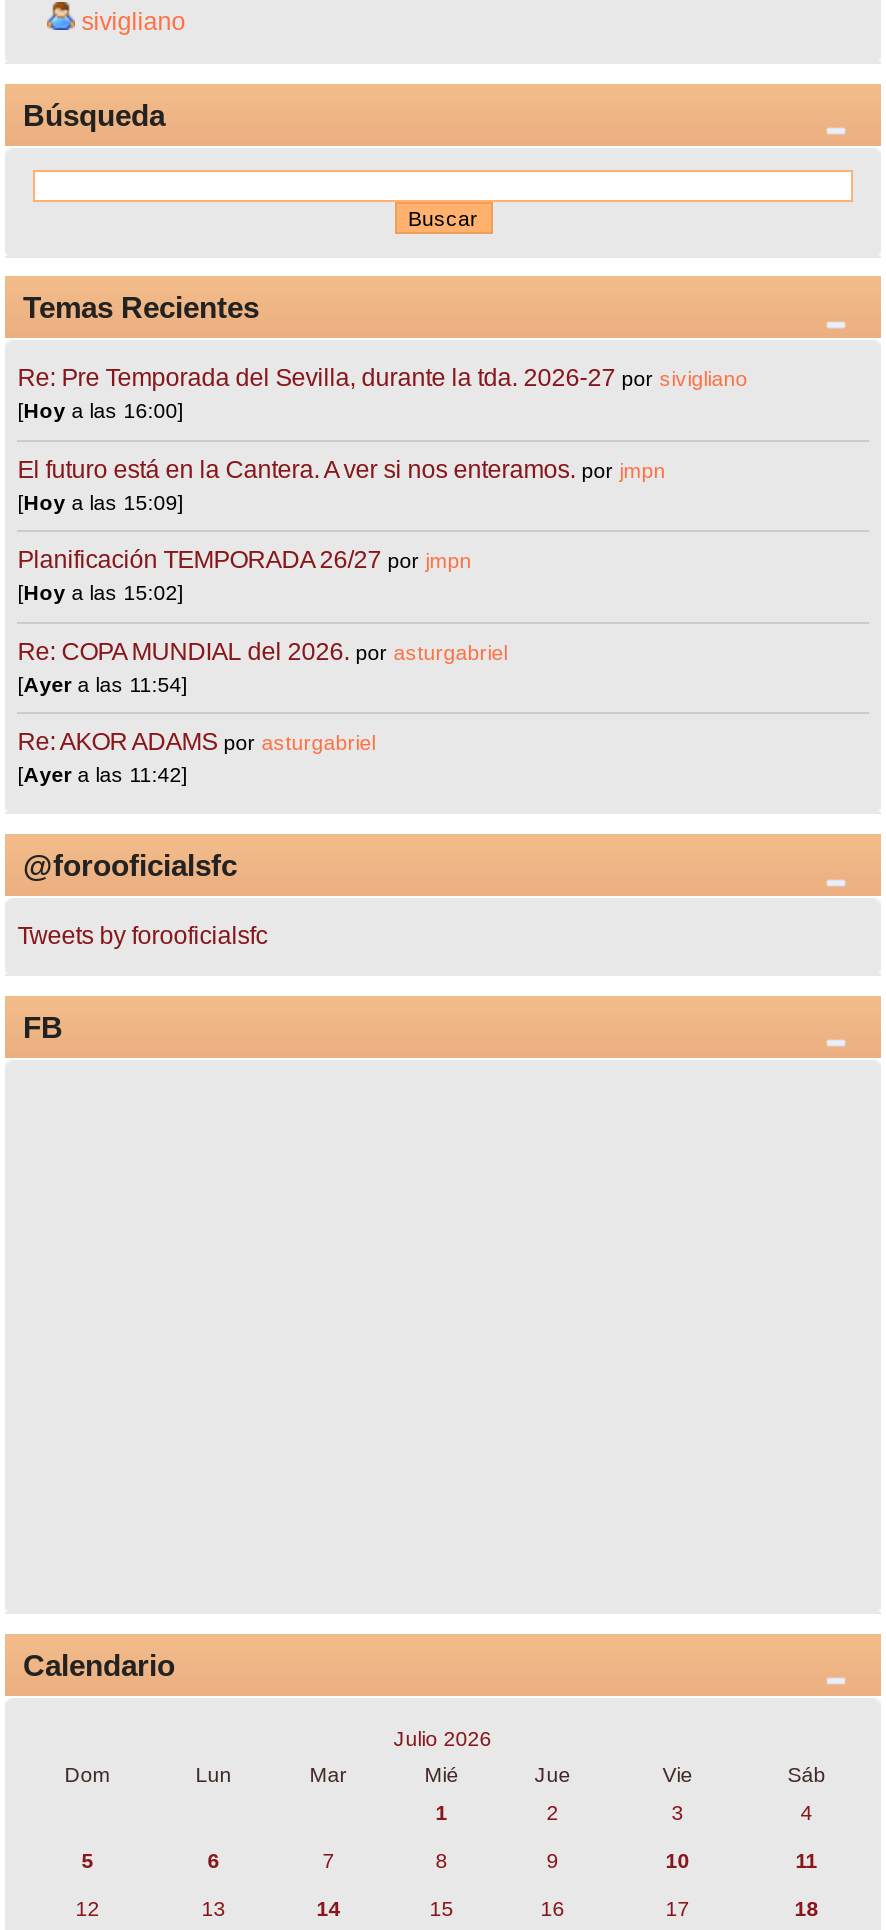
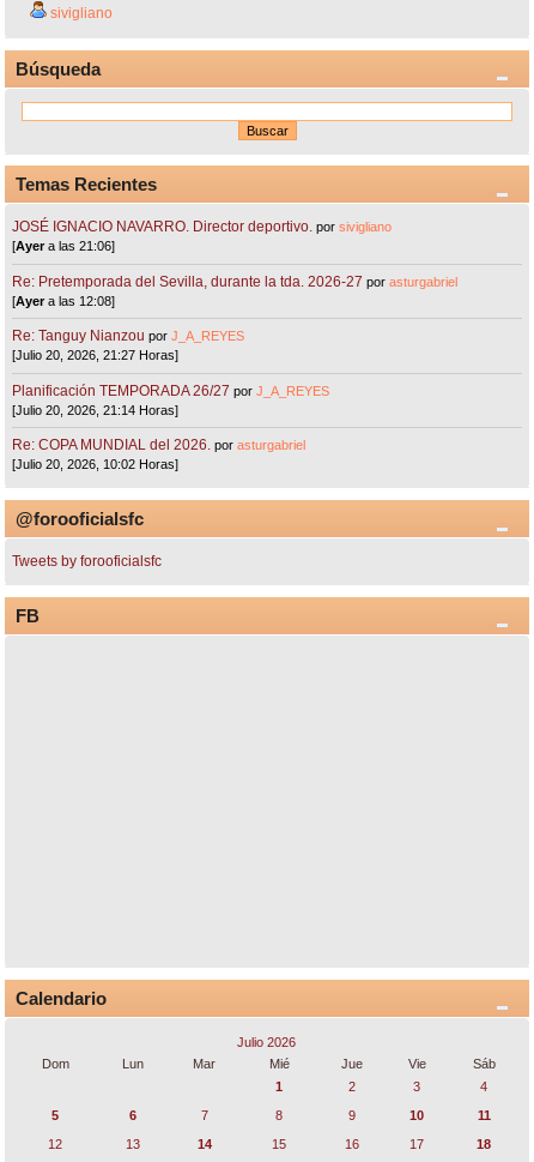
[17,365,747,605] Re: Pre Temporada del Sevilla, durante la tda. 2026-27 por sivigliano | [Hoy a las 16:00] | El futuro está en la Cantera. A ver si nos enteramos. por jmpn | [Hoy a las 15:09] | Planificación TEMPORADA 26/27 por jmpn | [Hoy a las 15:02] -> [12,219,458,417] JOSÉ IGNACIO NAVARRO. Director deportivo. por sivigliano | [Ayer a las 21:06] | Re: Pretemporada del Sevilla, durante la tda. 2026-27 por asturgabriel | [Ayer a las 12:08] | Re: Tanguy Nianzou por J_A_REYES | [Julio 20, 2026, 21:27 Horas] | Planificación TEMPORADA 26/27 por J_A_REYES | [Julio 20, 2026, 21:14 Horas]
moved [17,638,507,666] -> [12,437,306,454]: Re: COPA MUNDIAL del 2026. por asturgabriel
[17,672,375,787] [Ayer a las 11:54] | Re: AKOR ADAMS por asturgabriel | [Ayer a las 11:42] -> [12,457,179,472] [Julio 20, 2026, 10:02 Horas]

